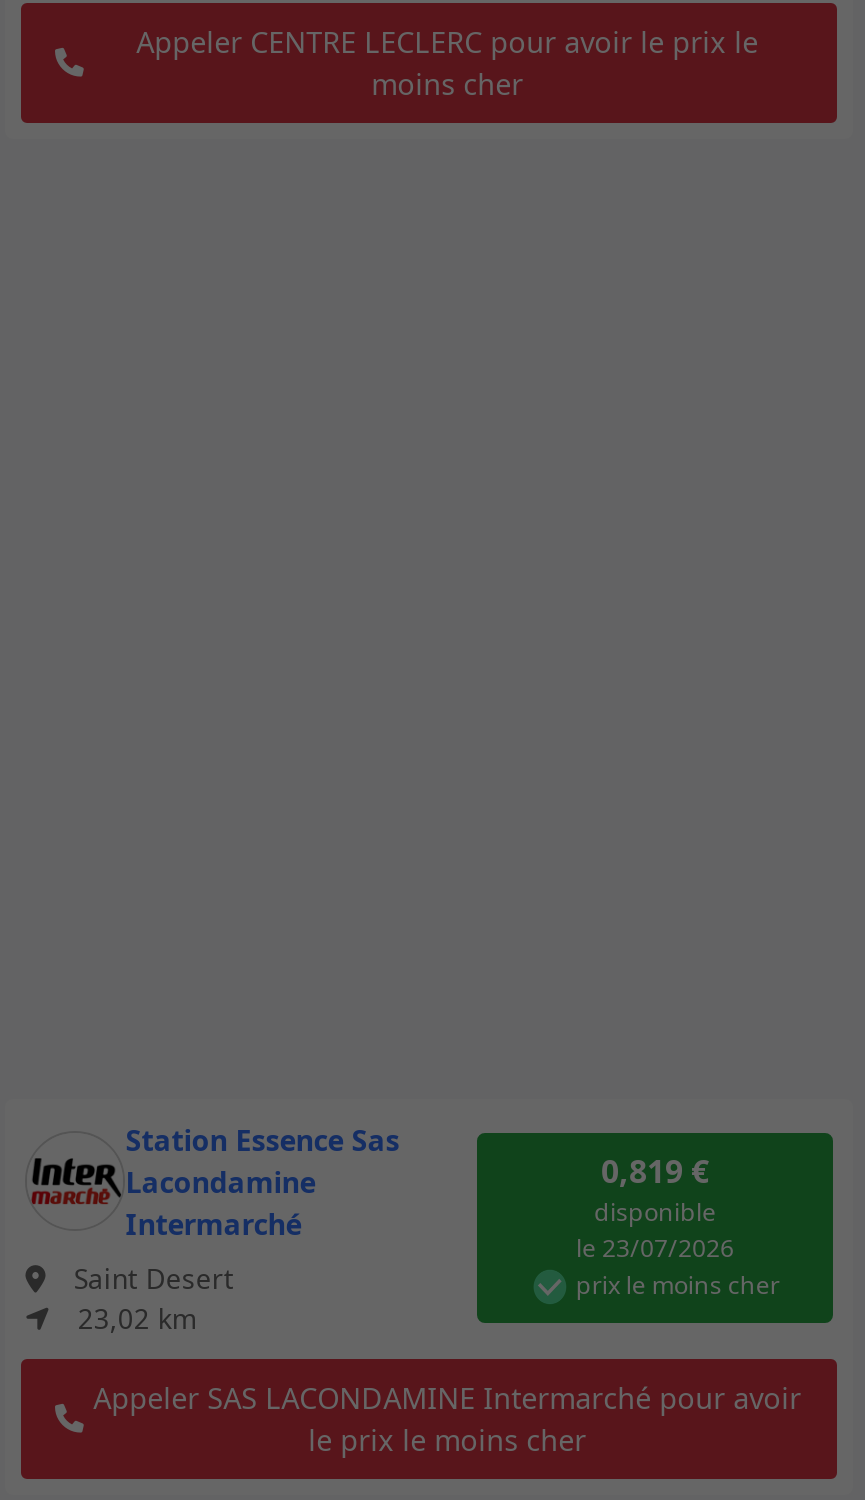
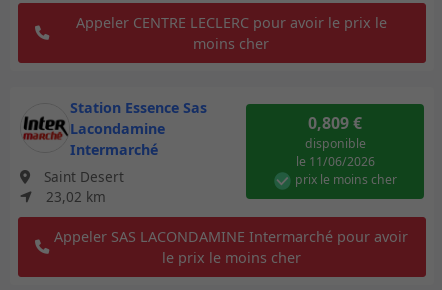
[601,1149,709,1193] 0,819 € -> [308,112,362,134] 0,809 €
[576,1231,734,1265] le 23/07/2026 -> [295,153,374,170] le 11/06/2026

